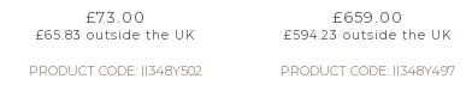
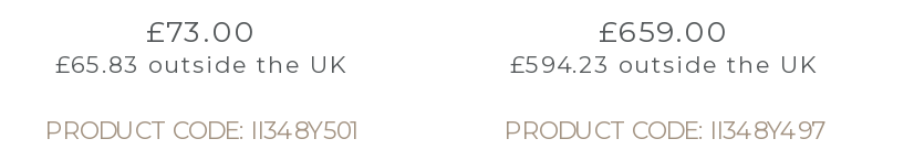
[29,63,203,79] PRODUCT CODE: II348Y502 -> [44,114,359,145] PRODUCT CODE: II348Y501

